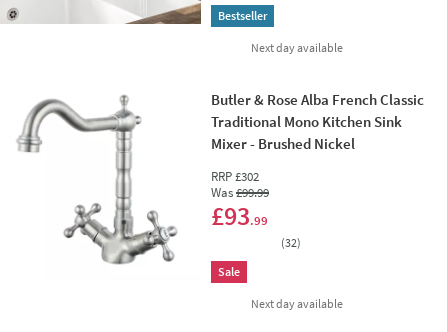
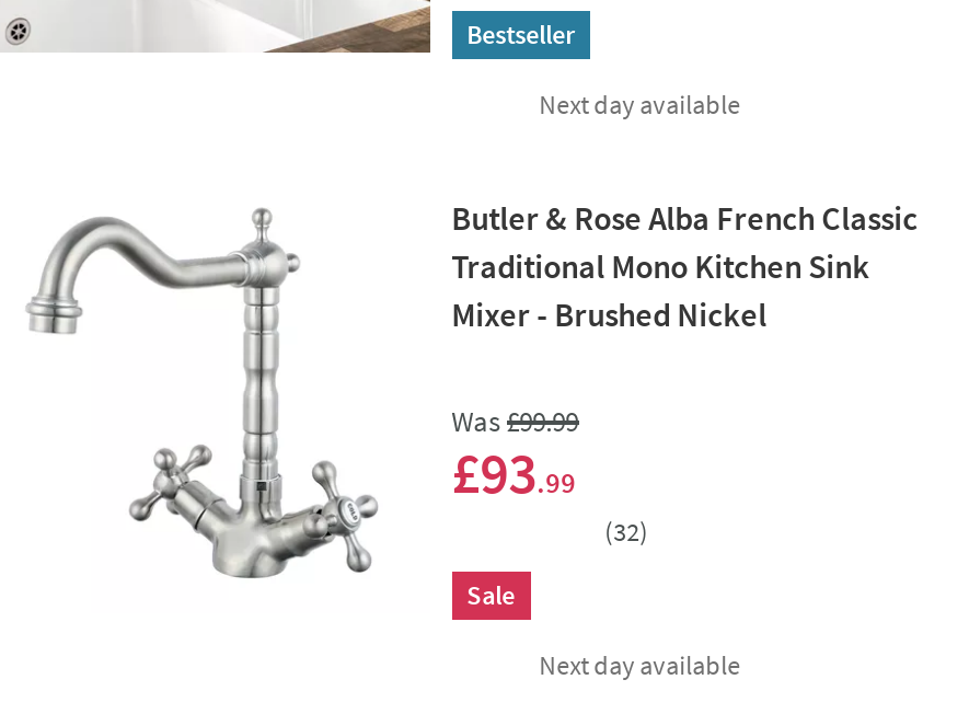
[211,168,259,185] RRP £302 -> none

